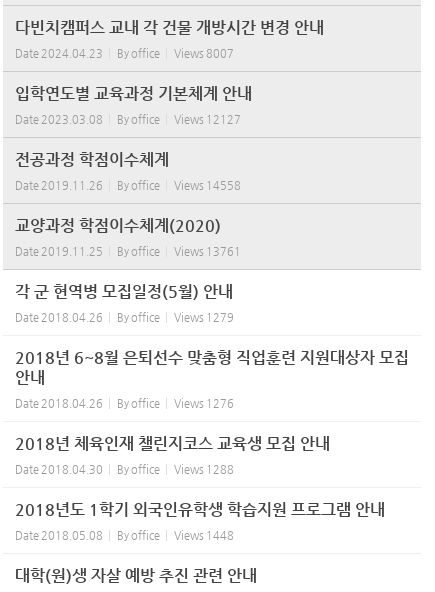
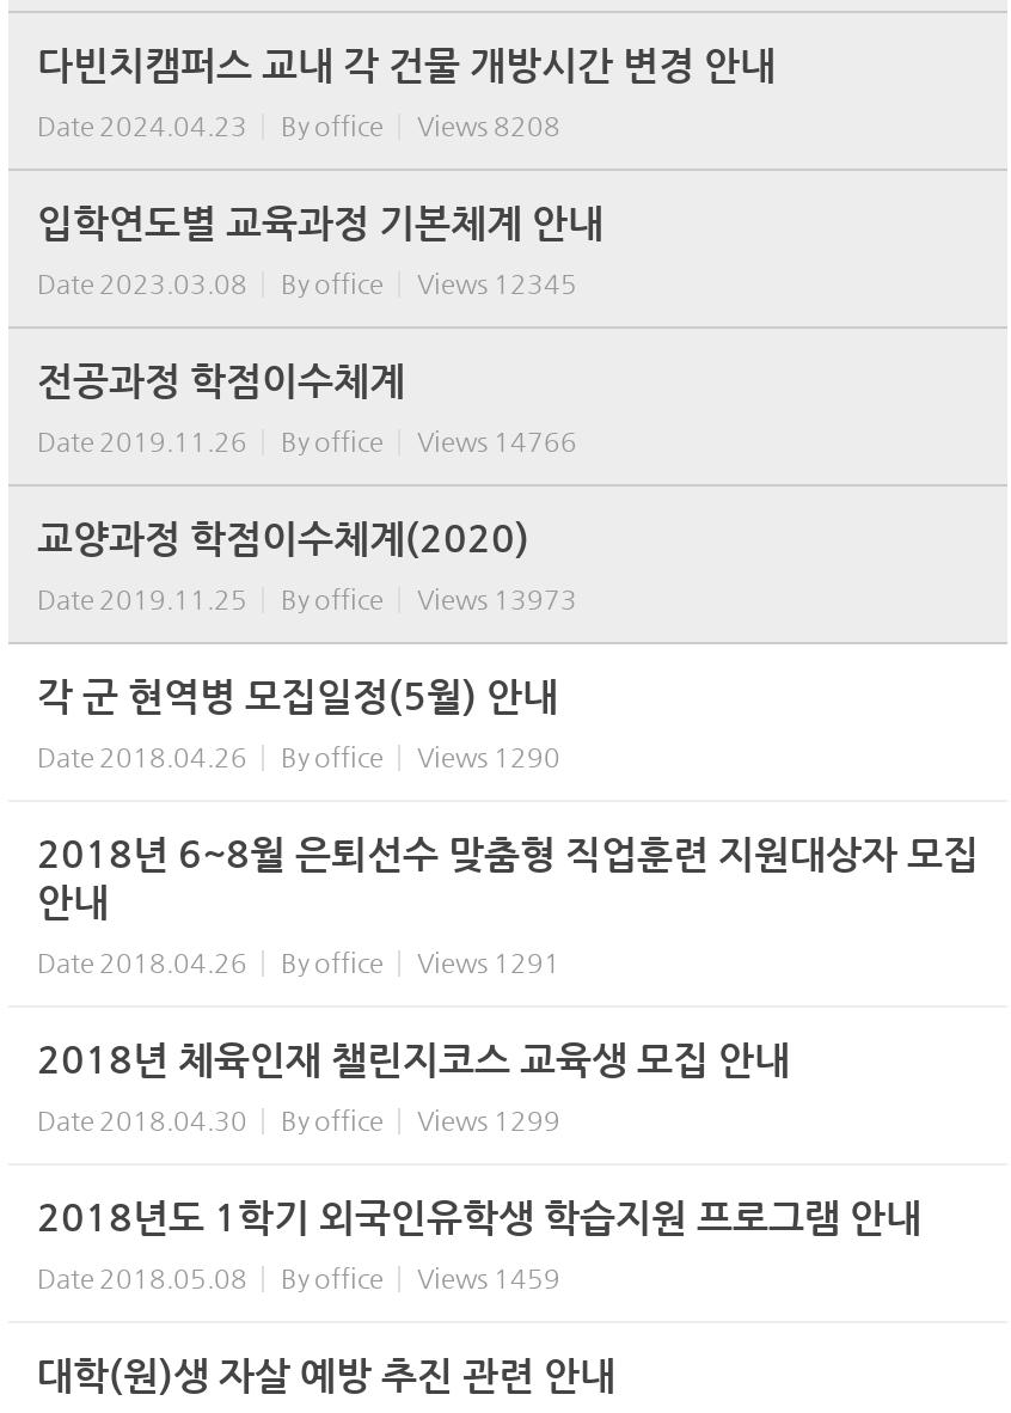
[15,47,234,60] Date 2024.04.23 By office Views 8007 -> [37,112,560,143] Date 2024.04.23 By office Views 8208
[15,113,241,126] Date 2023.03.08 By office Views 12127 -> [37,269,577,301] Date 2023.03.08 By office Views 12345
[15,179,241,192] Date 2019.11.26 By office Views 14558 -> [37,427,577,458] Date 2019.11.26 By office Views 14766
[15,245,241,258] Date 2019.11.25 By office Views 13761 -> [37,585,577,616] Date 2019.11.25 By office Views 13973
[15,311,234,324] Date 2018.04.26 By office Views 1279 -> [37,743,560,774] Date 2018.04.26 By office Views 1290
[15,397,234,410] Date 2018.04.26 By office Views 1276 -> [37,948,560,980] Date 2018.04.26 By office Views 1291
[15,463,234,476] Date 2018.04.30 By office Views 1288 -> [37,1106,560,1137] Date 2018.04.30 By office Views 1299
[15,529,234,542] Date 2018.05.08 By office Views 1448 -> [37,1264,560,1295] Date 2018.05.08 By office Views 1459

